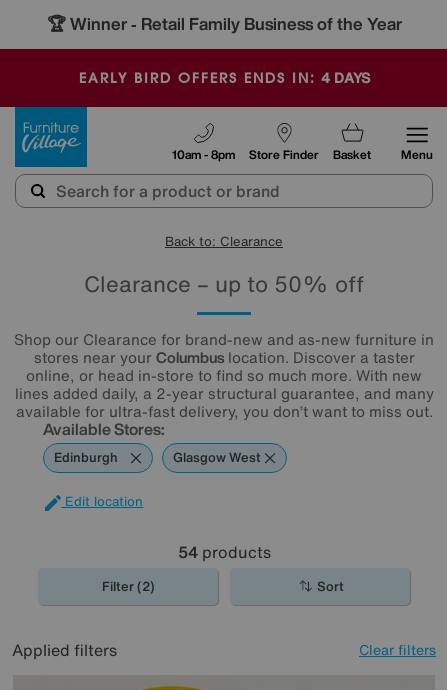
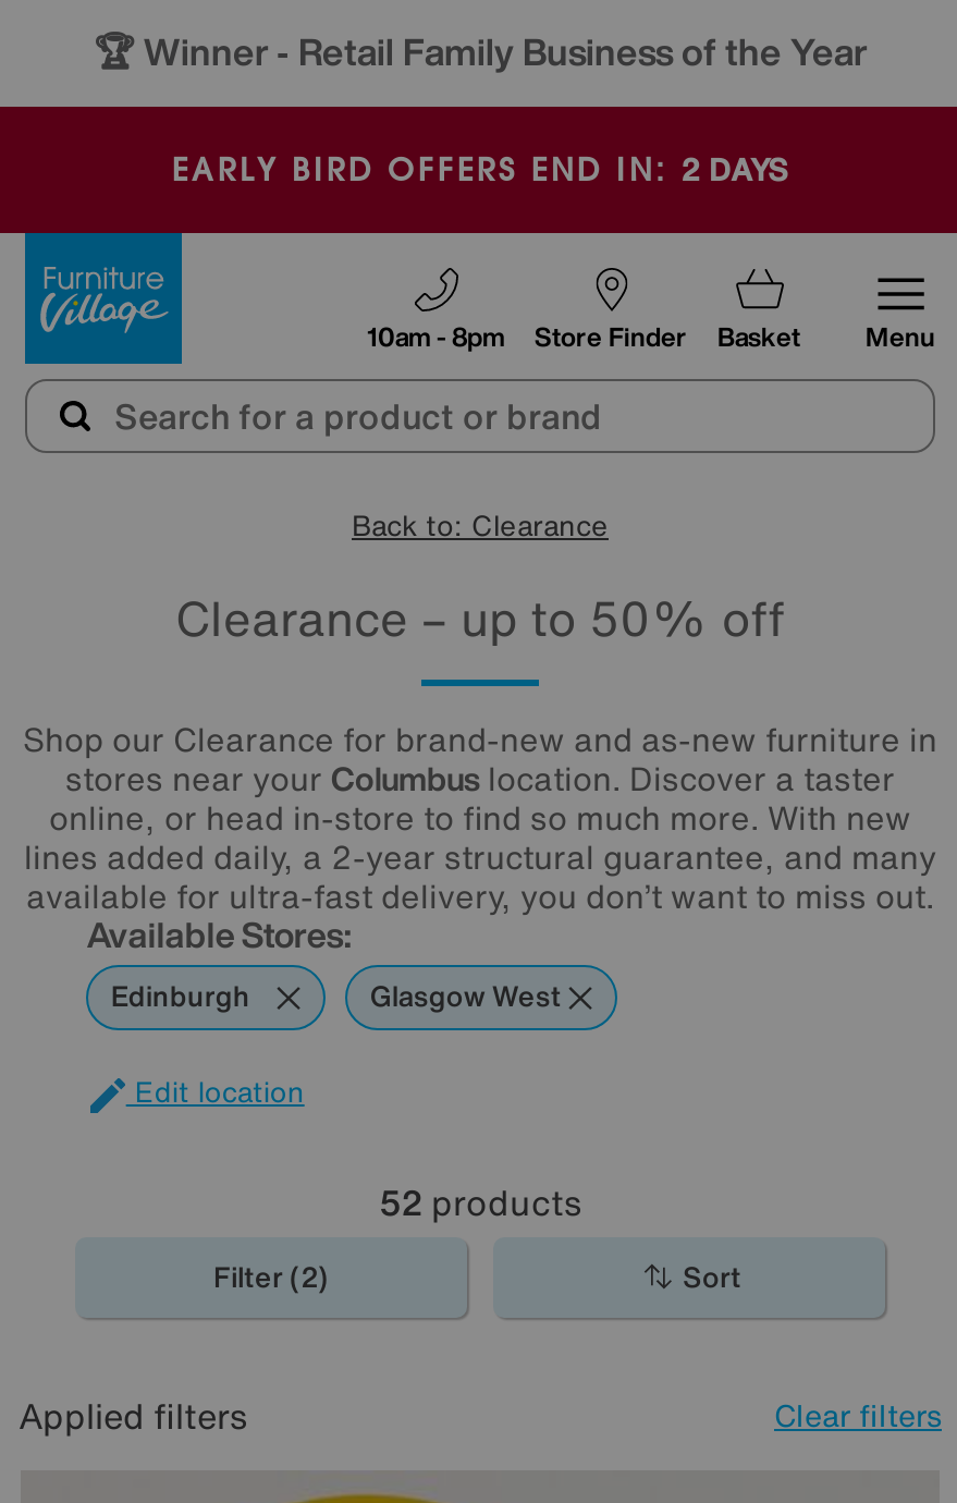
[78,67,369,88] EARLY BIRD OFFERS ENDS IN: 4 DAYS -> [173,146,787,192] EARLY BIRD OFFERS END IN: 2 DAYS
[177,540,270,564] 54 products -> [379,1176,581,1229] 52 products

